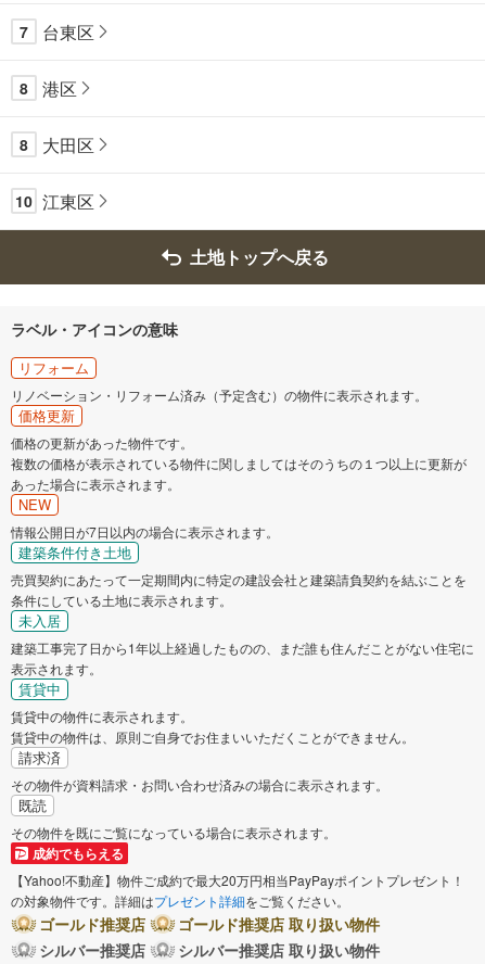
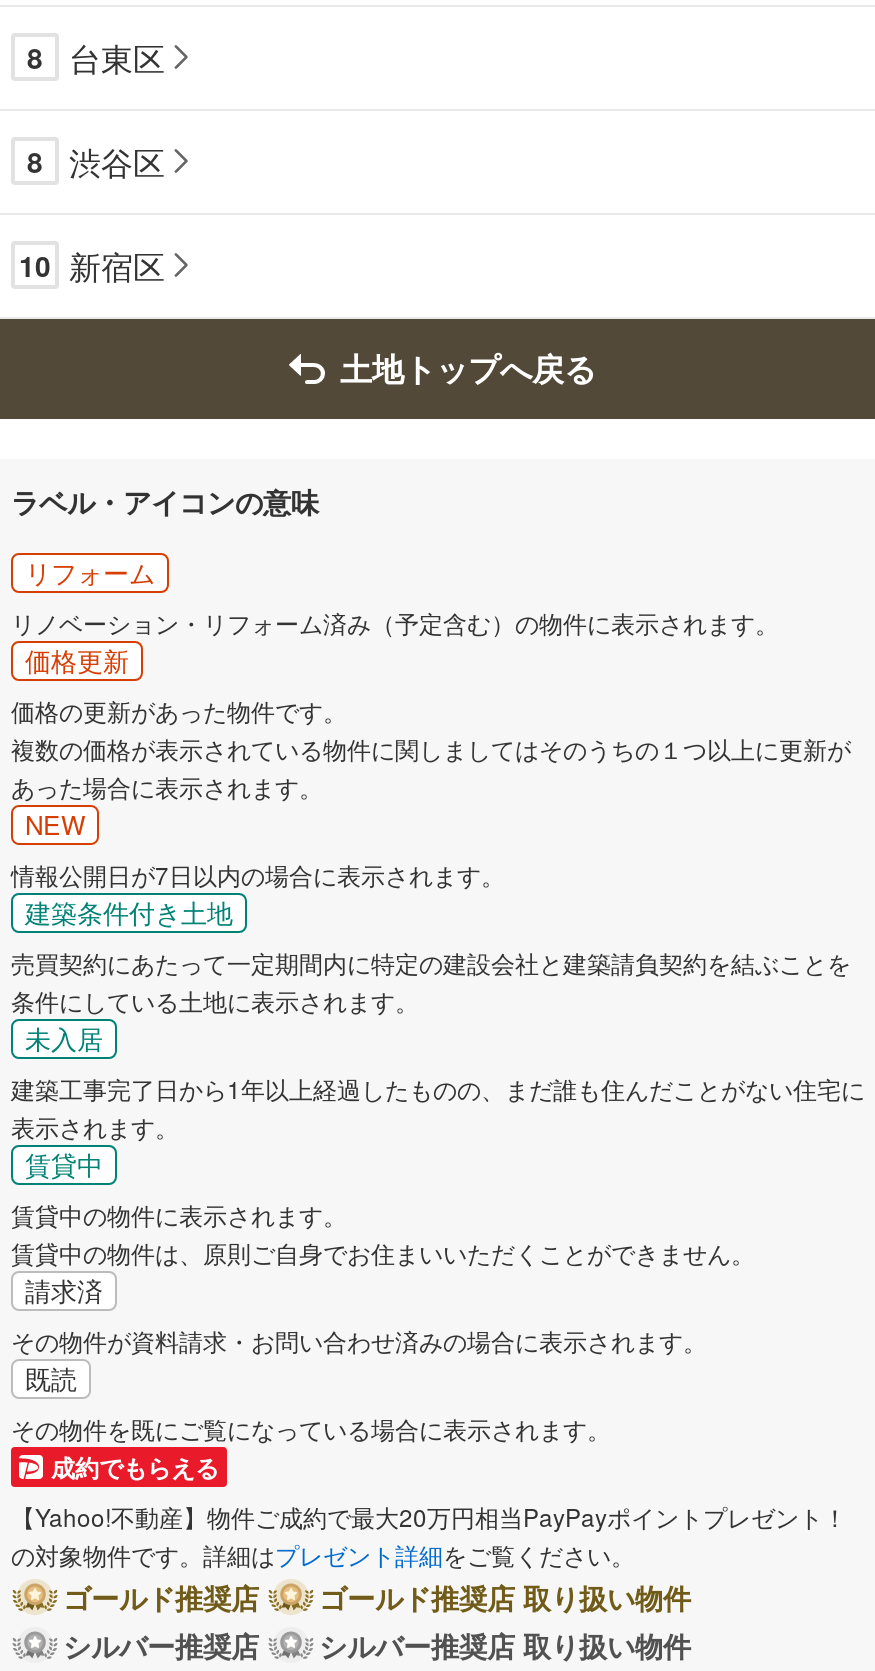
[20,19,94,44] 7 台東区 -> [27,35,165,81] 8 台東区
[15,76,94,214] 港区 | 8 | 大田区 | 10 江東区 -> [19,139,165,289] 渋谷区 | 10 新宿区

